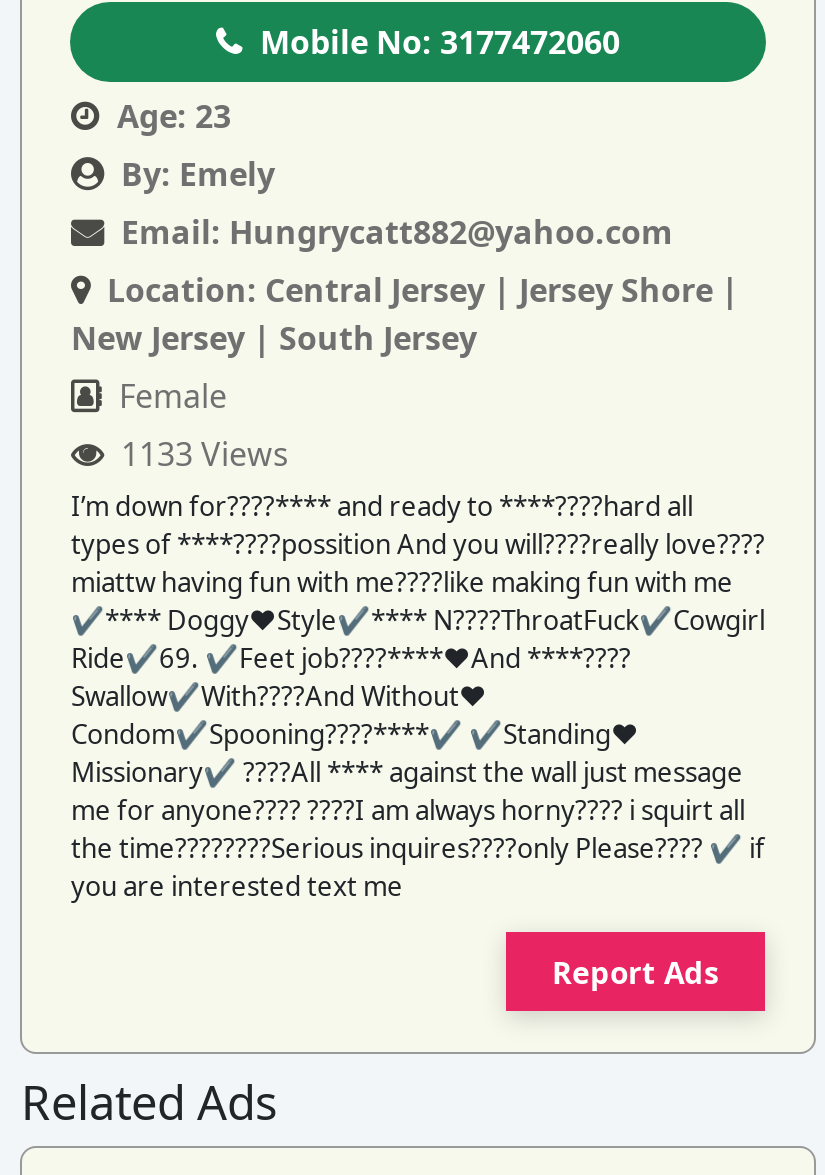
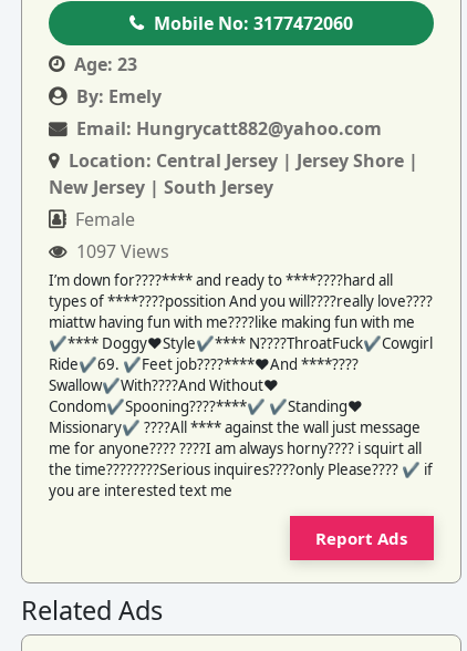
[113,431,289,475] 1133 Views -> [72,239,170,263] 1097 Views

